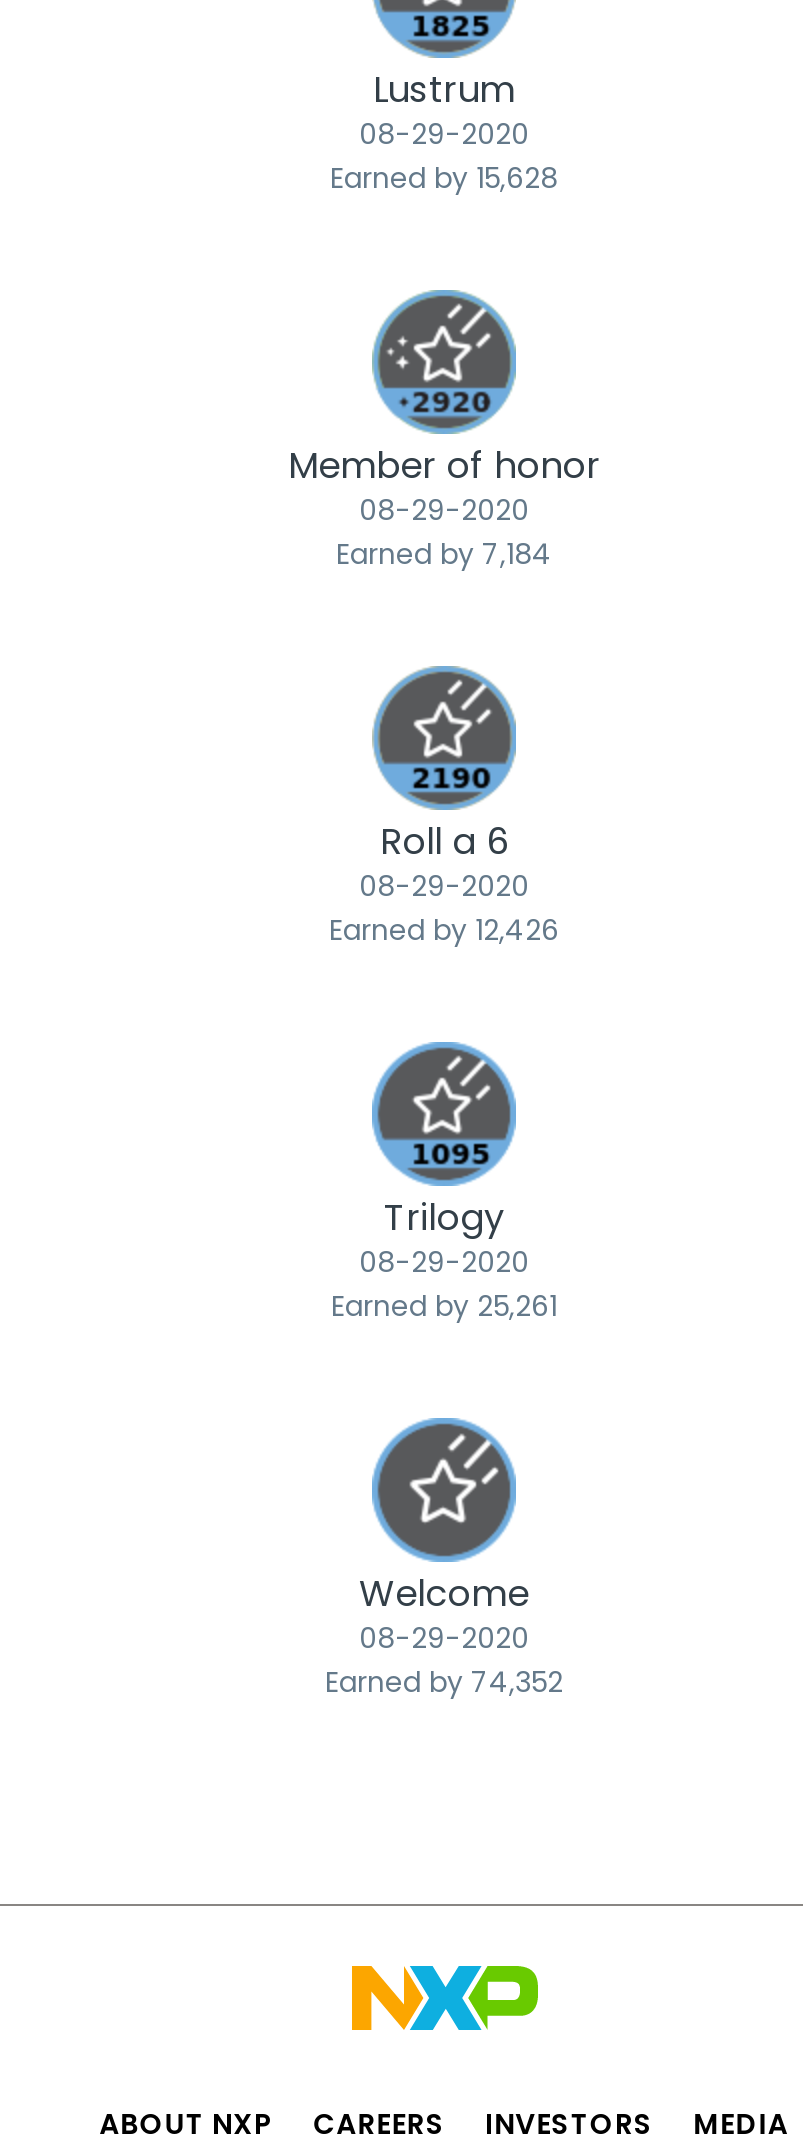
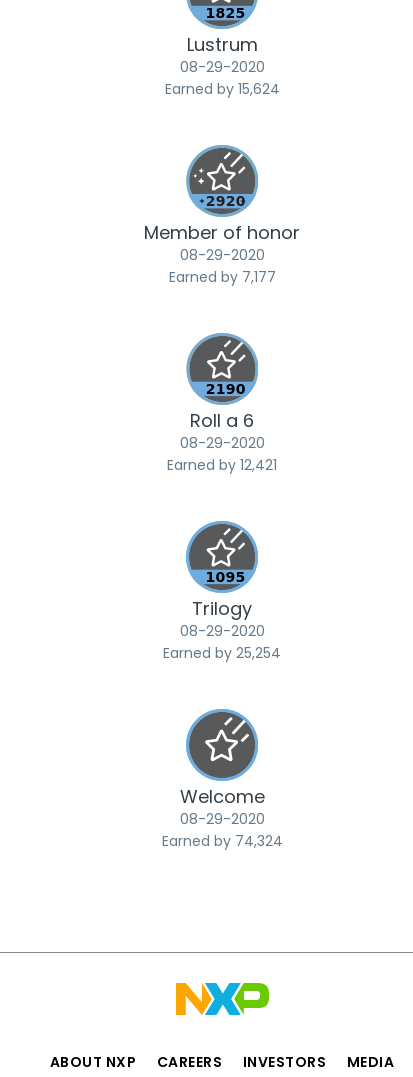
[330,157,558,197] Earned by 15,628 -> [164,78,279,98] Earned by 15,624
[336,533,552,573] Earned by 7,184 -> [168,266,275,286] Earned by 7,177
[329,909,559,949] Earned by 12,426 -> [167,454,277,474] Earned by 12,421
[331,1285,557,1325] Earned by 25,261 -> [163,642,281,662] Earned by 25,254
[325,1661,563,1701] Earned by 74,352 -> [161,830,282,850] Earned by 74,324

